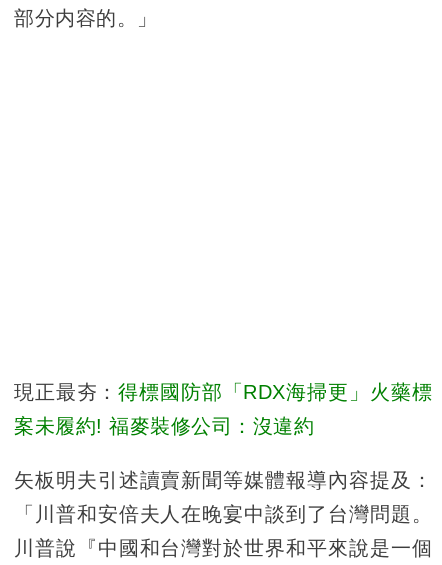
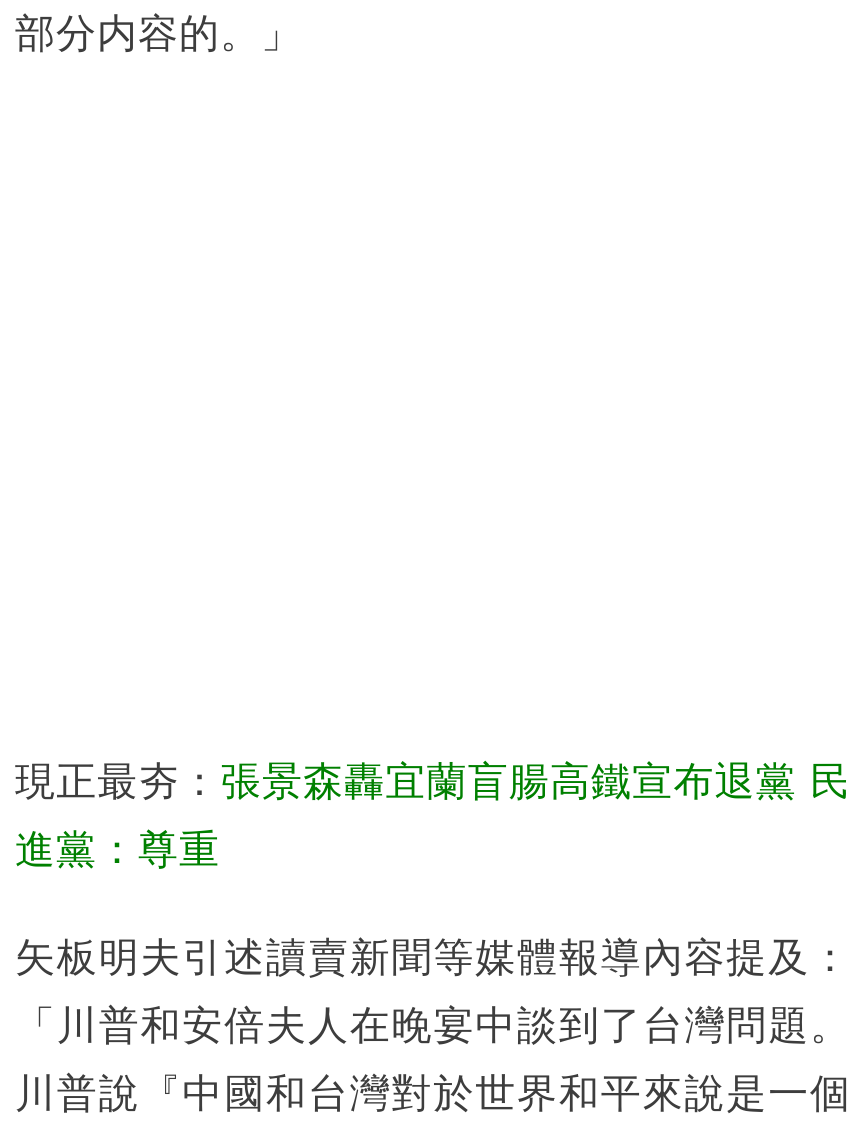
[14,381,432,403] 現正最夯：得標國防部「RDX海掃更」火藥標 -> [15,758,851,802] 現正最夯：張景森轟宜蘭盲腸高鐵宣布退黨 民
[14,415,314,437] 案未履約! 福麥裝修公司：沒違約 -> [15,826,220,870] 進黨：尊重

